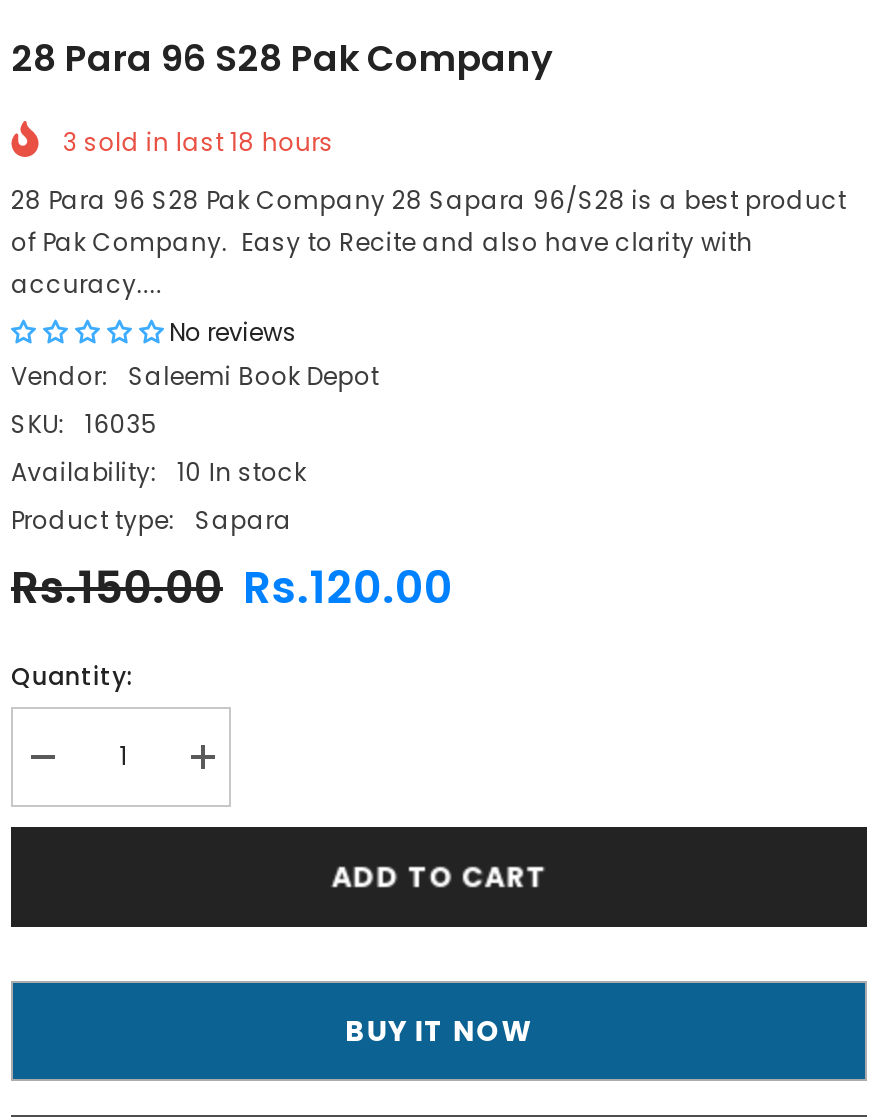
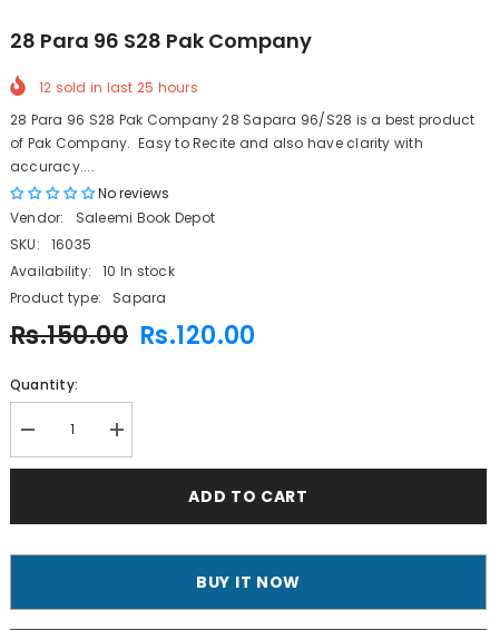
[63,124,334,158] 3 sold in last 18 hours -> [39,78,198,97] 12 sold in last 25 hours

